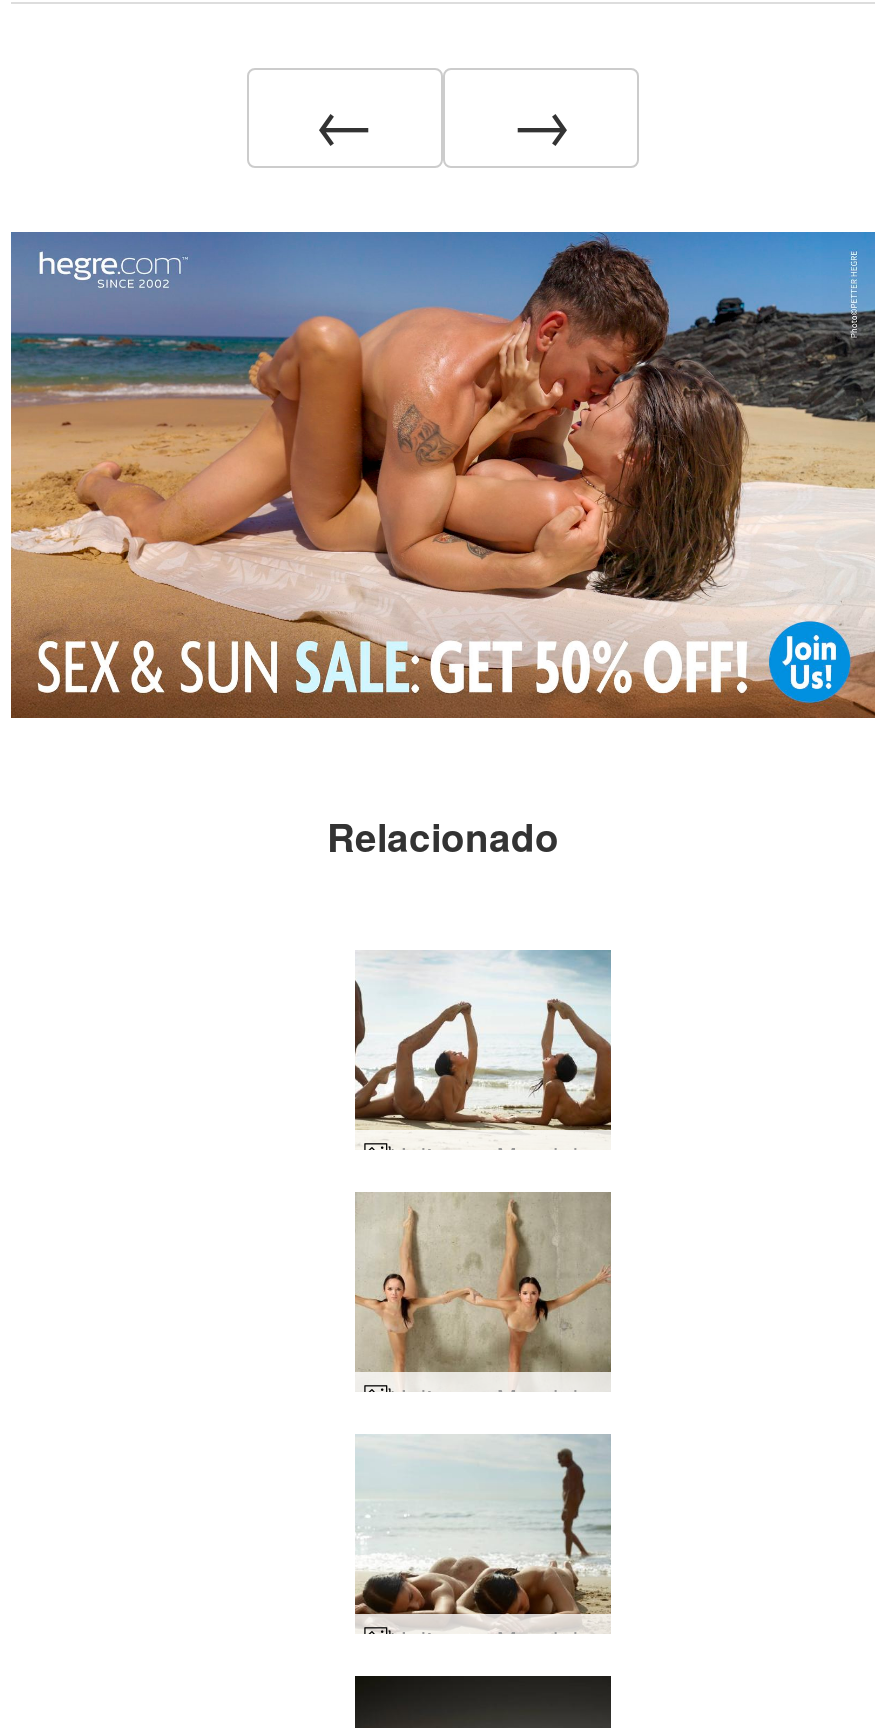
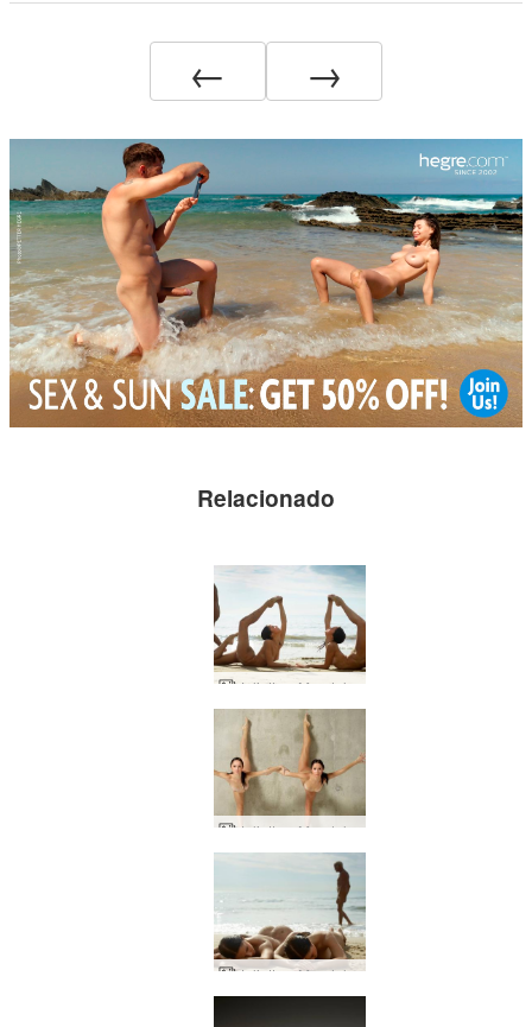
[9,234,877,718] [image] -> [8,139,524,427] [image]

